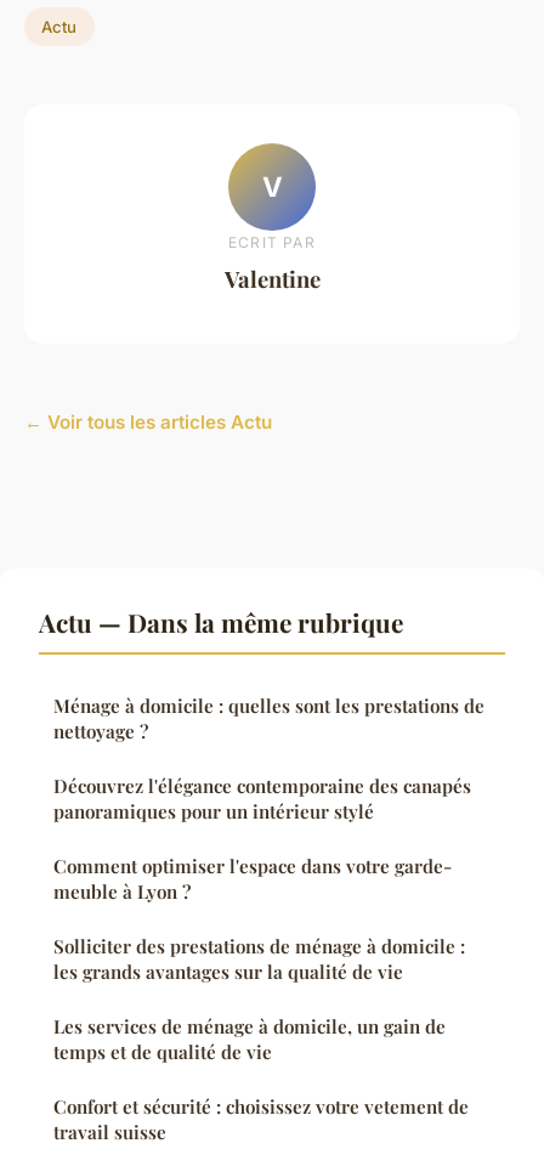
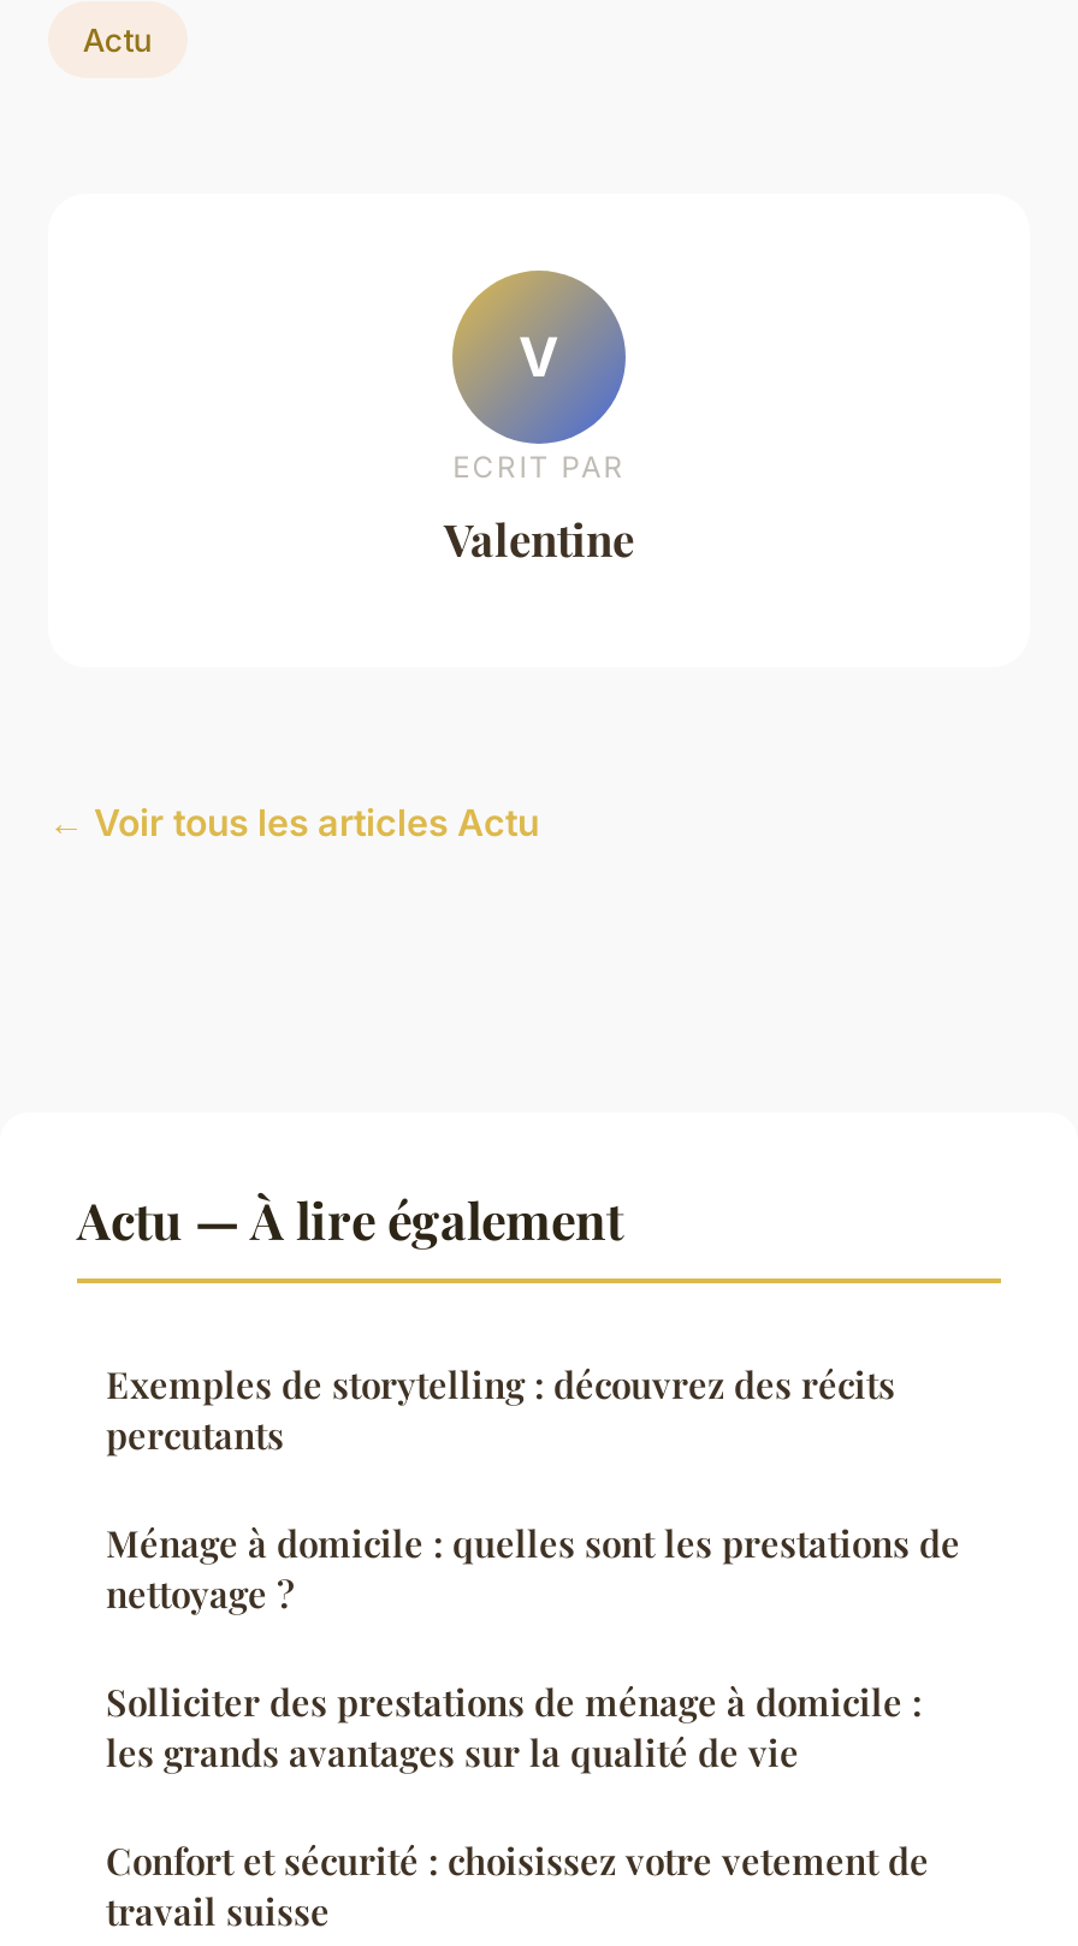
[39,605,403,639] Actu — Dans la même rubrique -> [77,1185,895,1459] Actu — À lire également | Exemples de storytelling : découvrez des récits | percutants
moved [53,694,484,743] -> [106,1519,960,1618]: Ménage à domicile : quelles sont les prestations de | nettoyage ?
[53,774,471,904] Découvrez l'élégance contemporaine des canapés | panoramiques pour un intérieur stylé | Comment optimiser l'espace dans votre garde- | meuble à Lyon ? -> none
[53,1014,446,1064] Les services de ménage à domicile, un gain de | temps et de qualité de vie -> none

